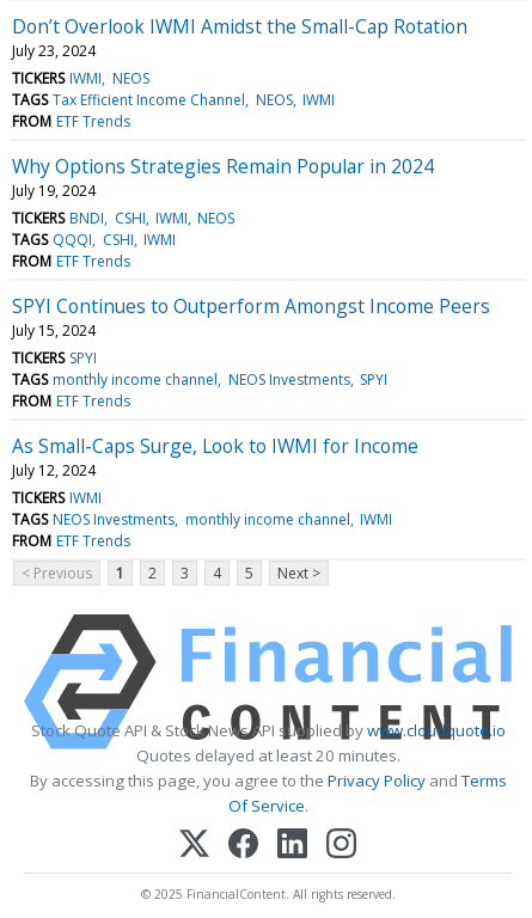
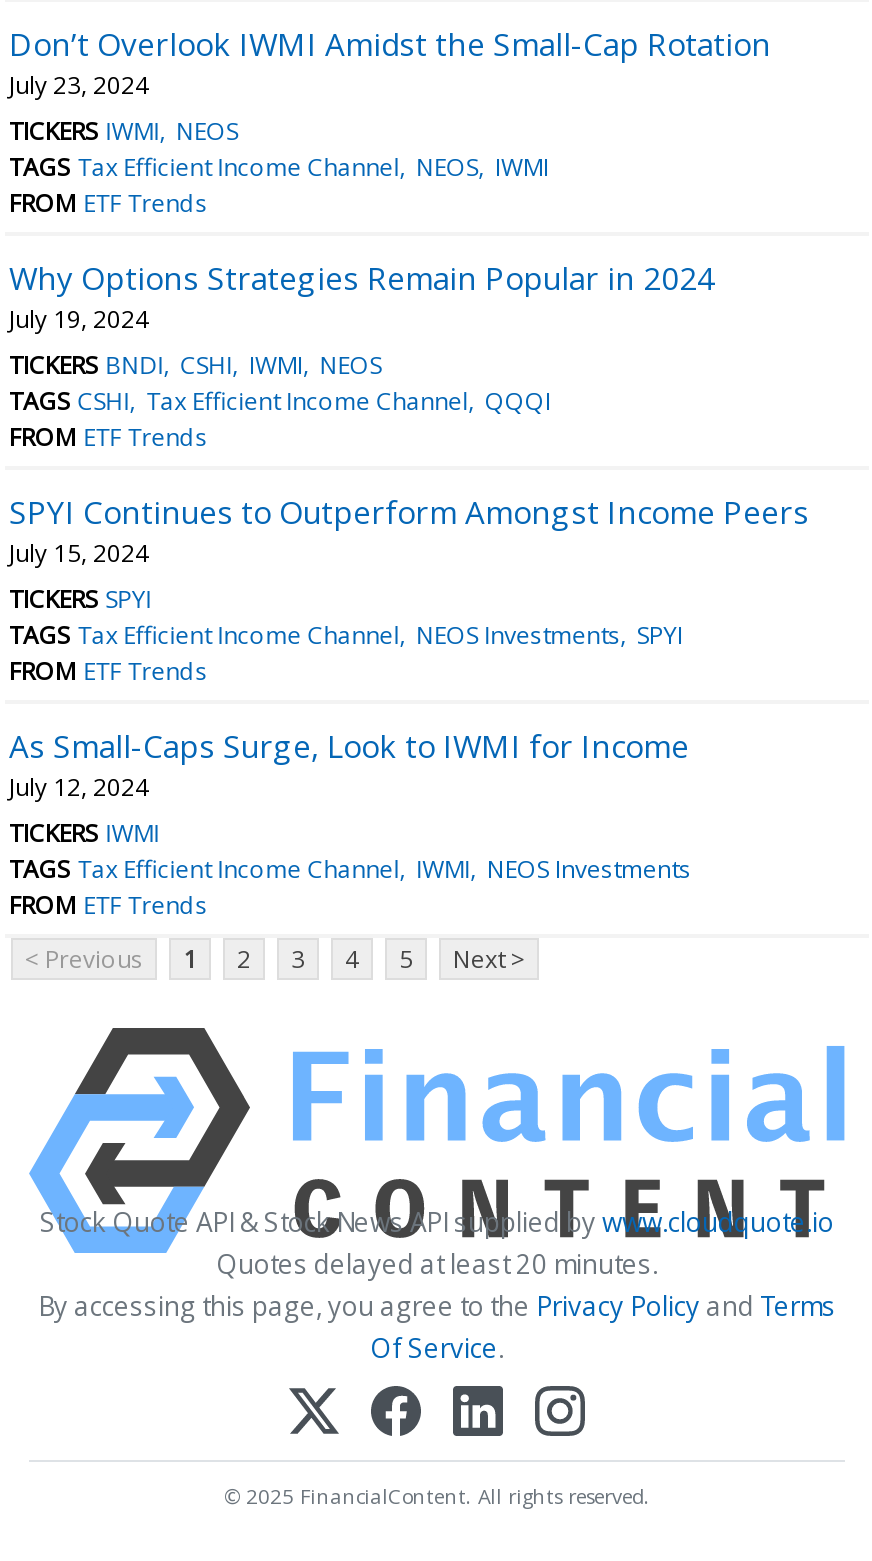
[12,229,176,250] TAGS QQQI CSHI IWMI -> [9,384,551,418] TAGS CSHI Tax Efficient Income Channel QQQI
[12,369,387,390] TAGS monthly income channel NEOS Investments SPYI -> [9,618,683,652] TAGS Tax Efficient Income Channel NEOS Investments SPYI
[12,509,392,529] TAGS NEOS Investments monthly income channel IWMI -> [9,852,691,886] TAGS Tax Efficient Income Channel IWMI NEOS Investments

